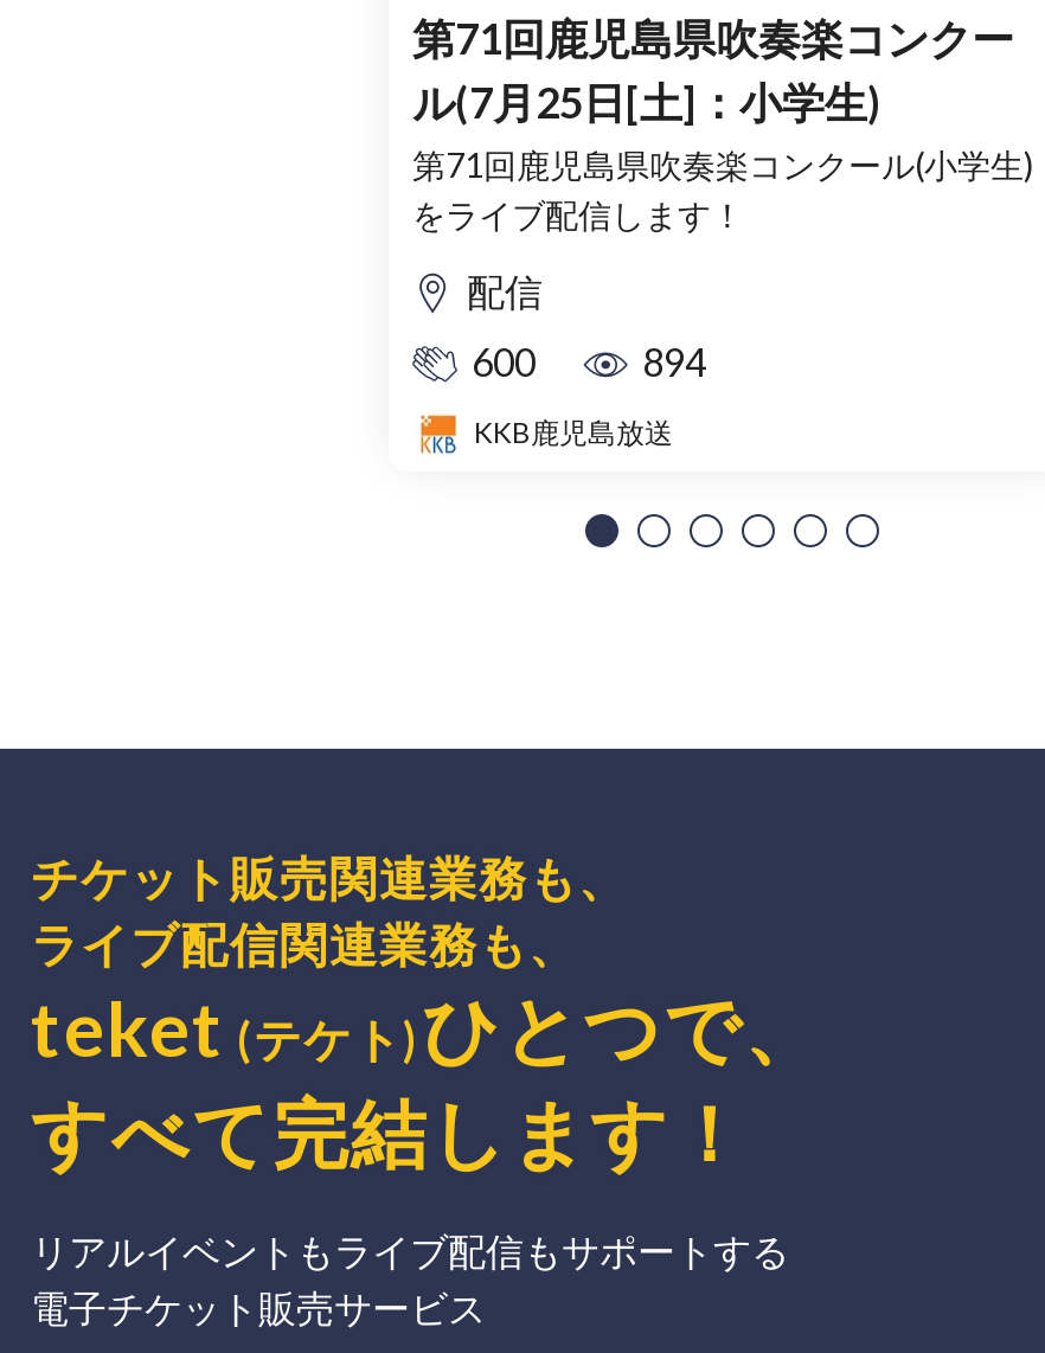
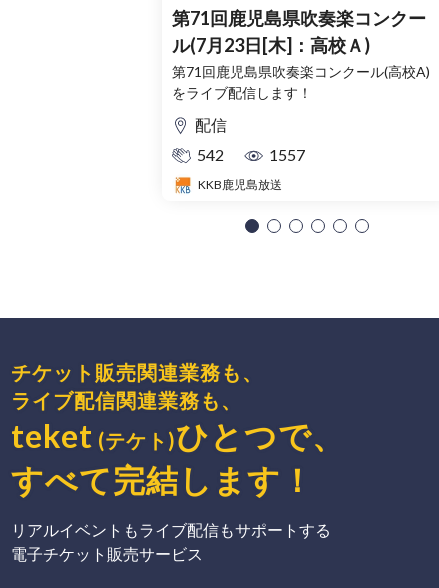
[412,77,1033,186] ル(7月25日[土]：小学生) | 第71回鹿児島県吹奏楽コンクール(小学生) -> [172,34,430,80] ル(7月23日[木]：高校Ａ) | 第71回鹿児島県吹奏楽コンクール(高校A)
[472,340,536,385] 600 -> [197,145,224,164] 542
[642,340,706,385] 894 -> [269,145,305,164] 1557

